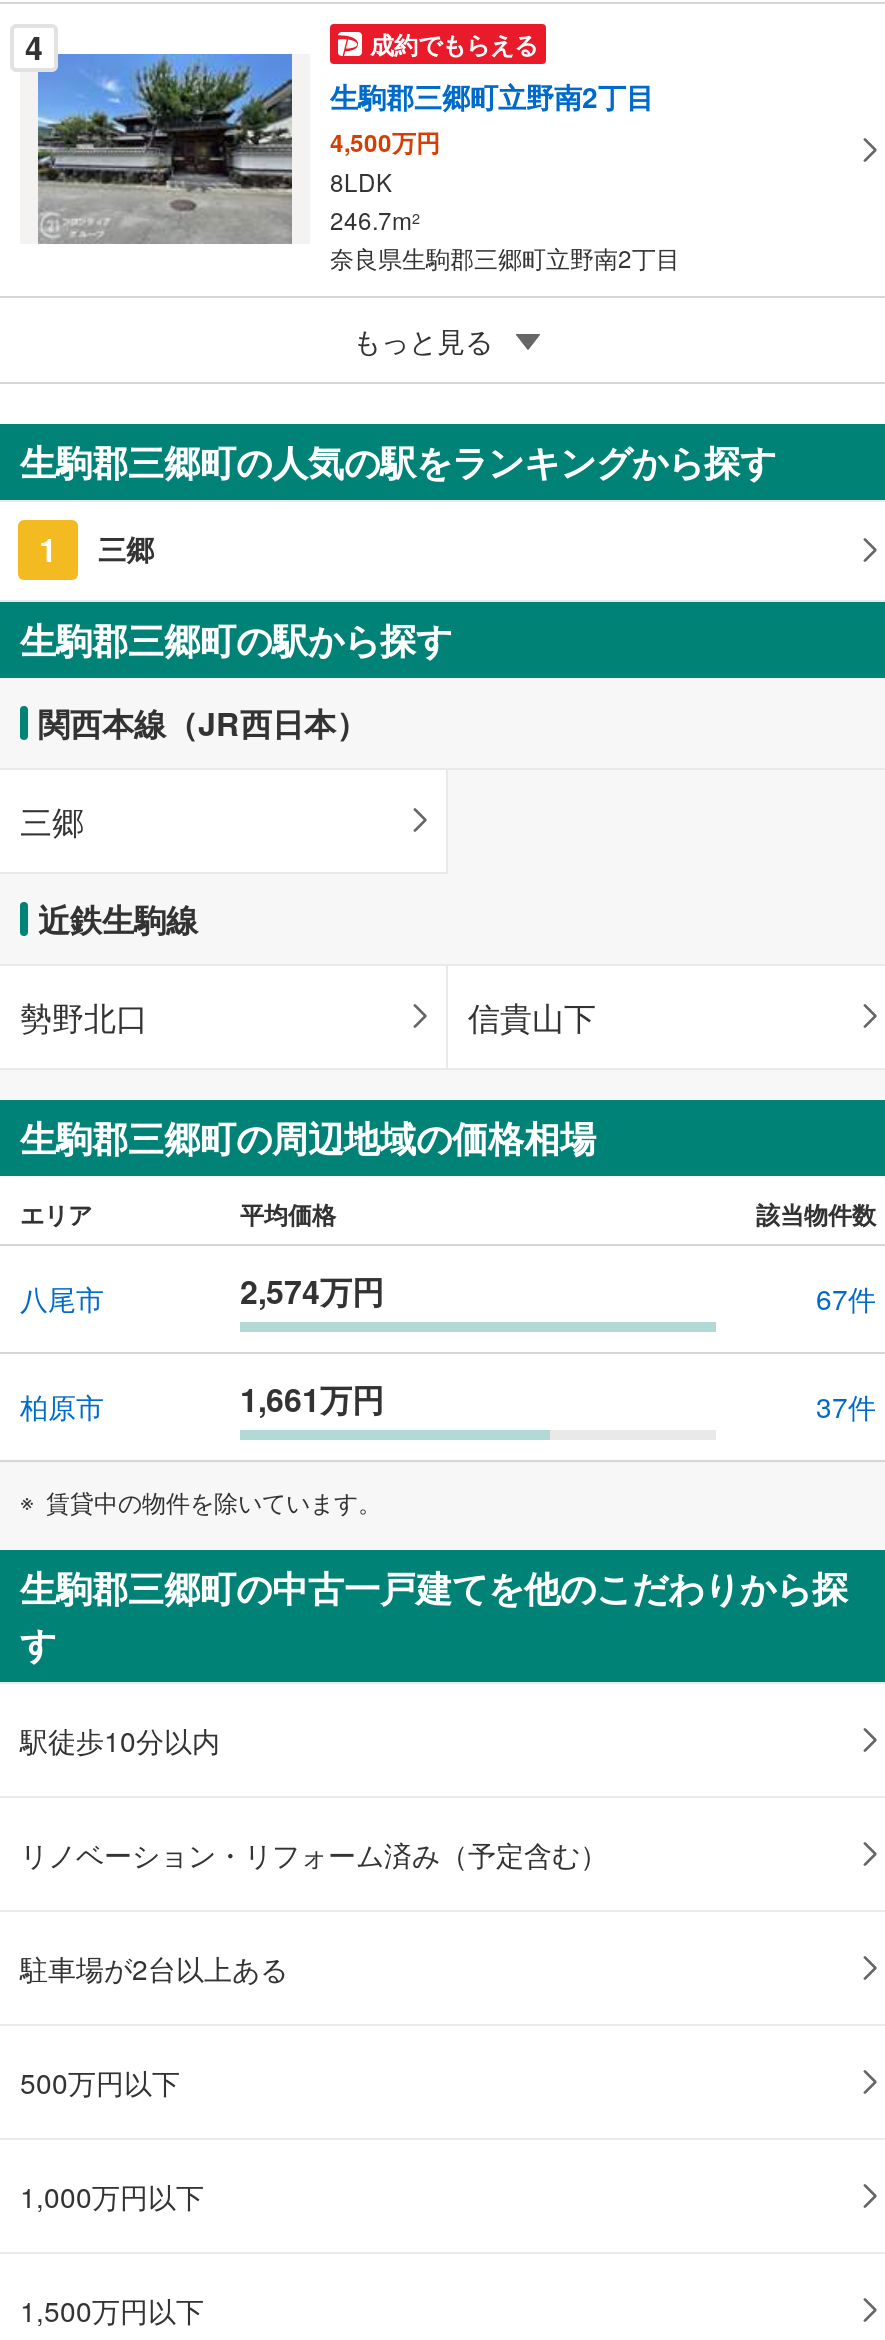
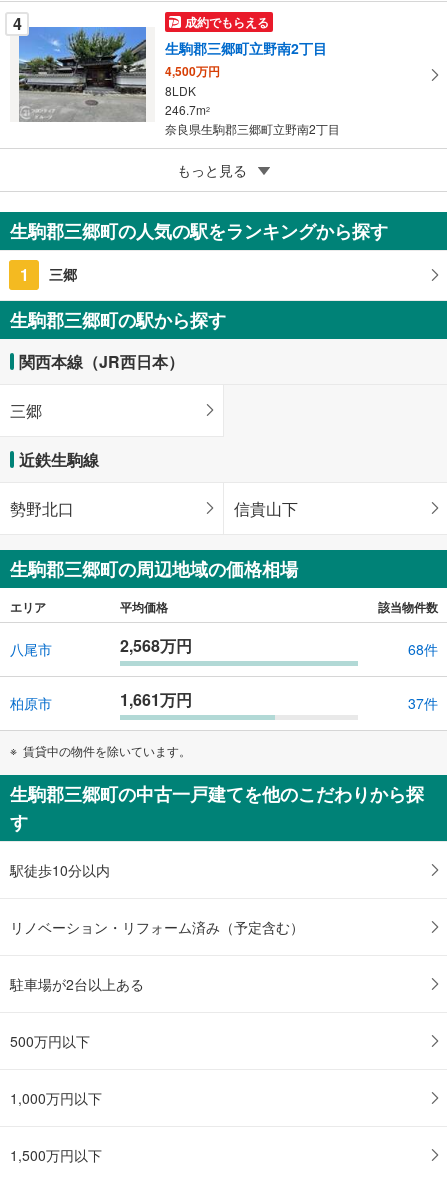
[240,1268,384,1314] 2,574万円 -> [120,634,192,657] 2,568万円
[816,1279,876,1319] 67件 -> [408,639,438,659] 68件

